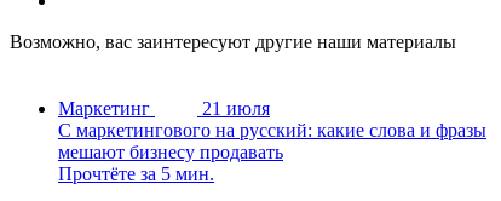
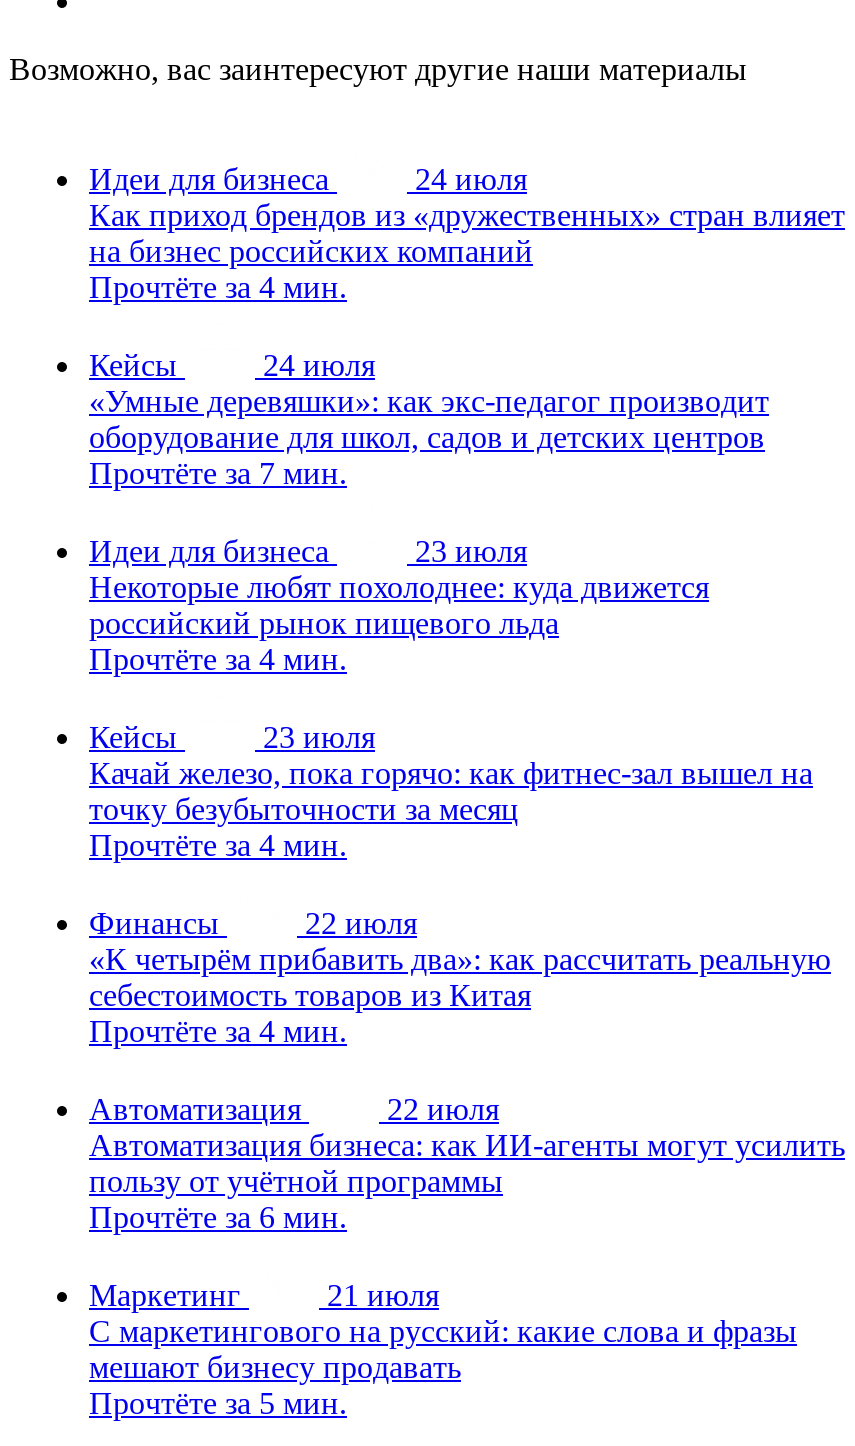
none -> [89,163,845,1235] Идеи для бизнеса | 24 июля | Как приход брендов из «дружественных» стран влияет | на бизнес российских компаний | Прочтёте за 4 мин. | Кейсы | 24 июля | «Умные деревяшки»: как экс-педагог производит | оборудование для школ, садов и детских центров | Прочтёте за 7 мин. | Идеи для бизнеса | 23 июля | Некоторые любят похолоднее: куда движется | российский рынок пищевого льда | Прочтёте за 4 мин. | Кейсы | 23 июля | Качай железо, пока горячо: как фитнес-зал вышел на | точку безубыточности за месяц | Прочтёте за 4 мин. | Финансы | 22 июля | «К четырём прибавить два»: как рассчитать реальную | себестоимость товаров из Китая | Прочтёте за 4 мин. | Автоматизация | 22 июля | Автоматизация бизнеса: как ИИ-агенты могут усилить | пользу от учётной программы | Прочтёте за 6 мин.

